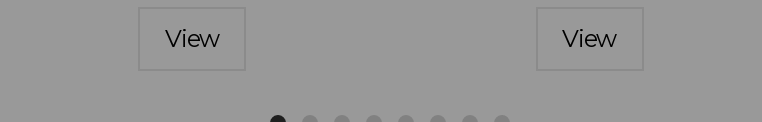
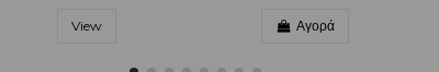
[562,23,618,53] View -> [296,18,334,34] Αγορά

